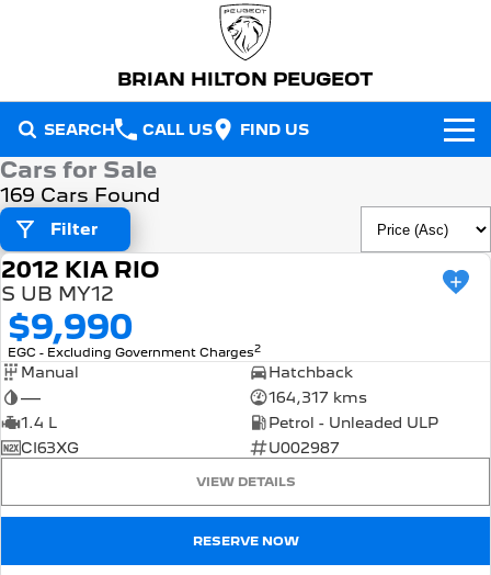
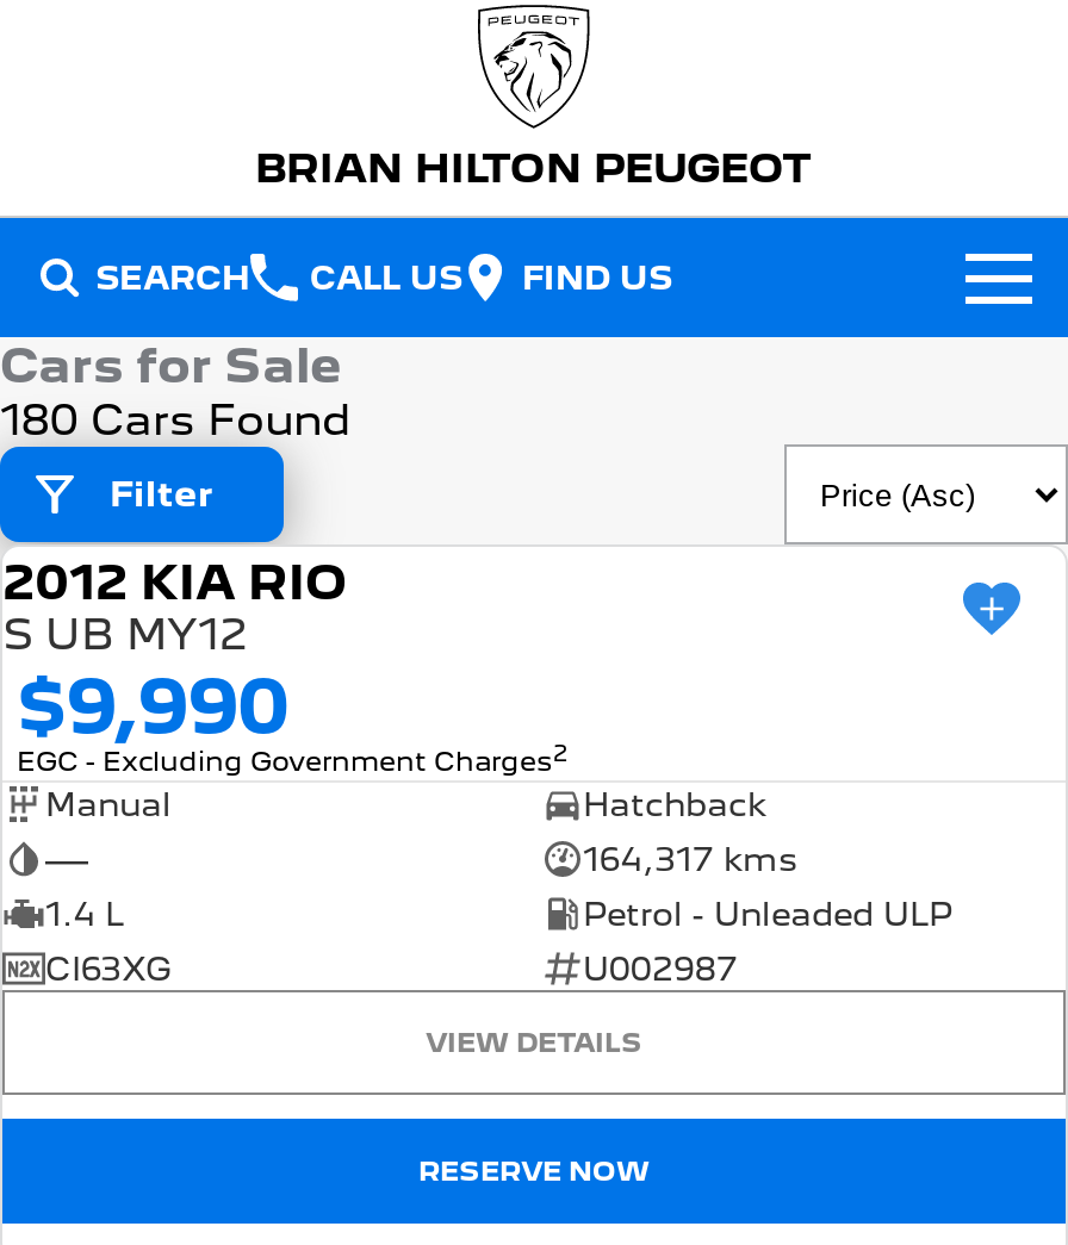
[0,183,160,206] 169 Cars Found -> [0,394,350,444] 180 Cars Found

